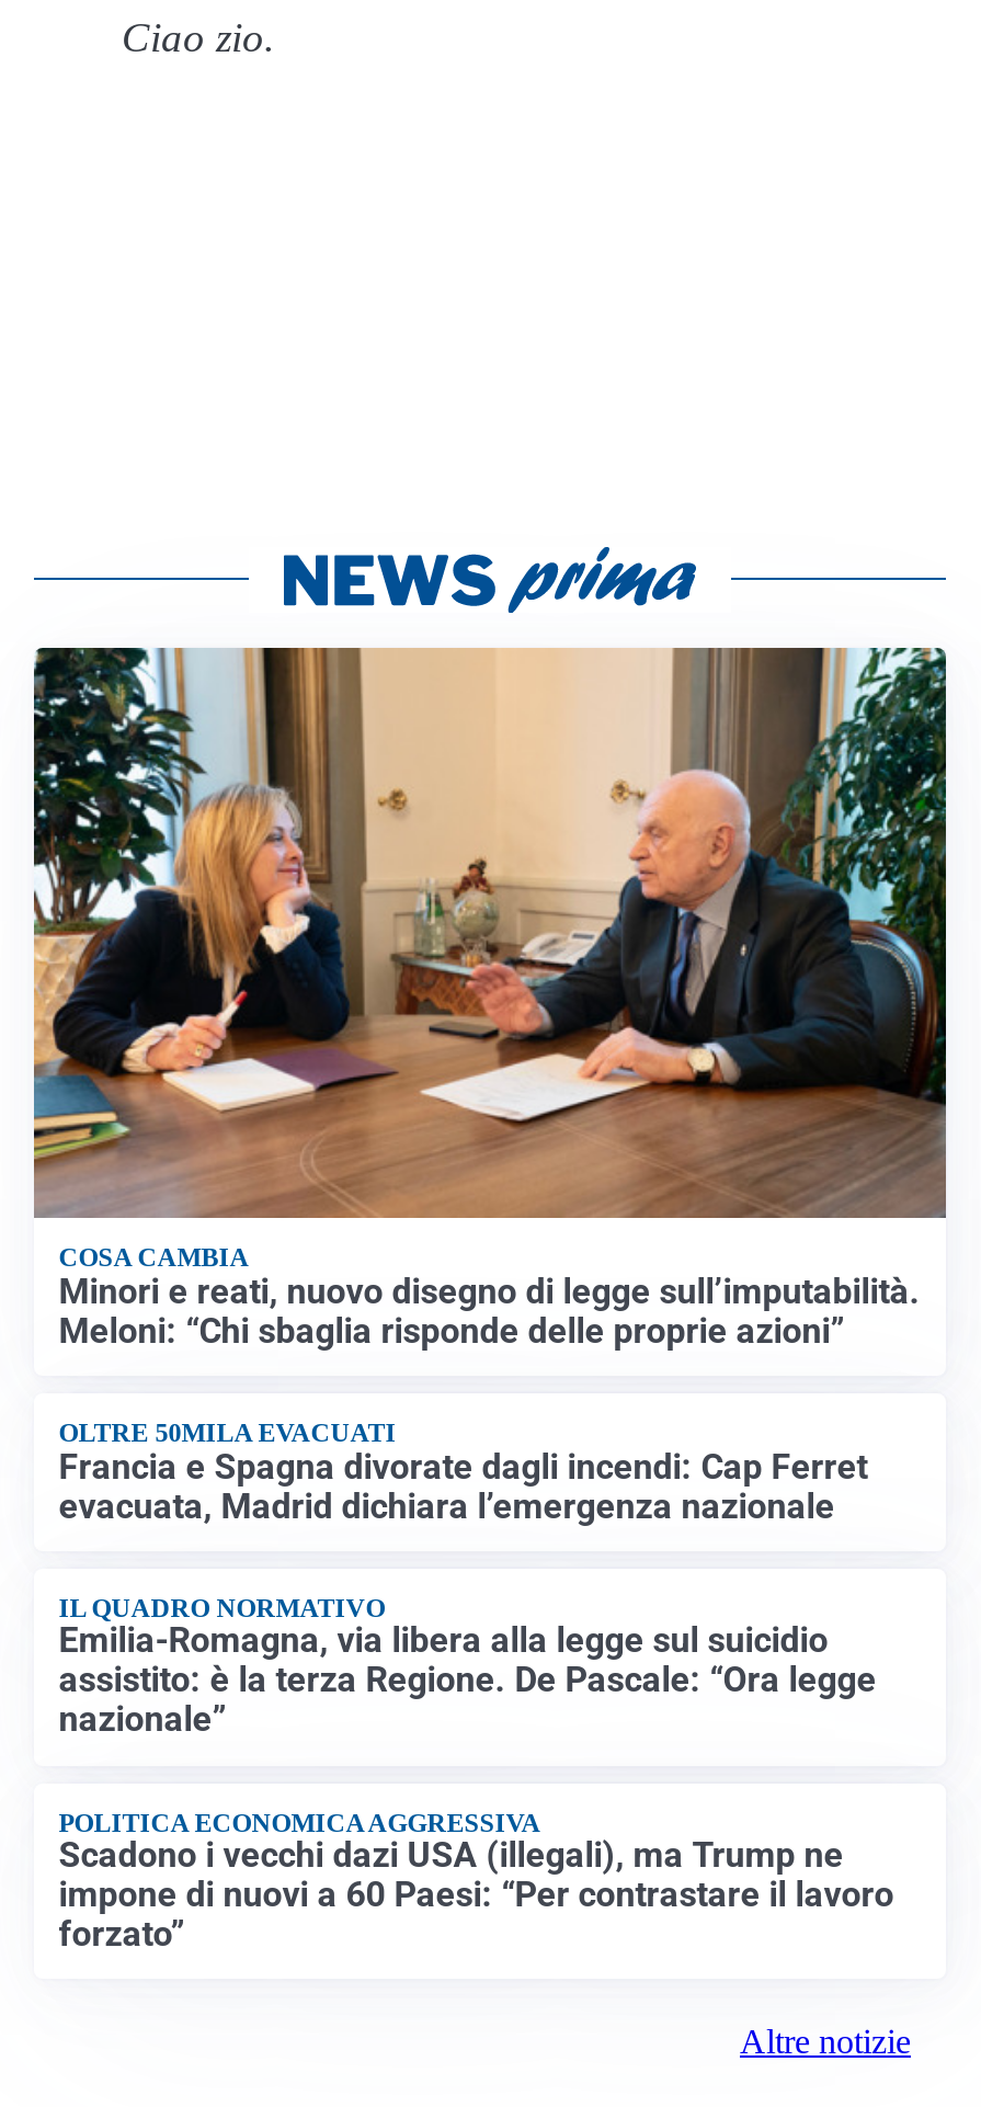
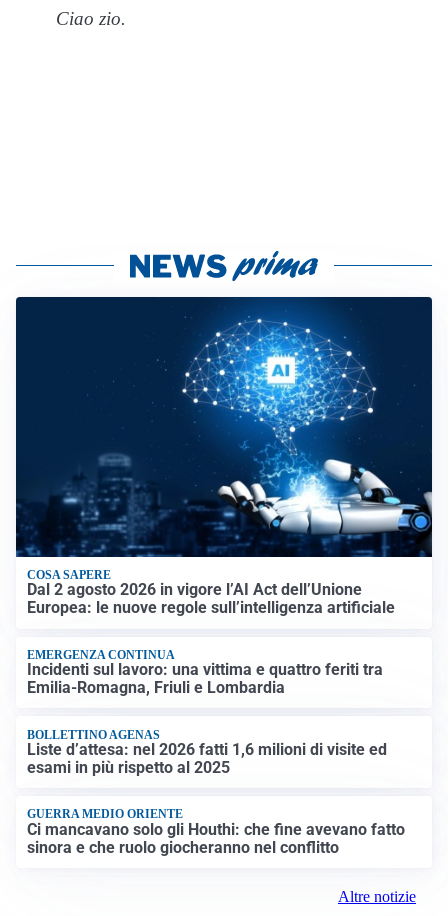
[32,645,948,1352] [image] | COSA CAMBIA | Minori e reati, nuovo disegno di legge sull’imputabilità. | Meloni: “Chi sbaglia risponde delle proprie azioni” -> [15,296,433,617] [image] | COSA SAPERE | Dal 2 agosto 2026 in vigore l’AI Act dell’Unione | Europea: le nuove regole sull’intelligenza artificiale
[59,1418,867,1526] OLTRE 50MILA EVACUATI | Francia e Spagna divorate dagli incendi: Cap Ferret | evacuata, Madrid dichiara l’emergenza nazionale -> [27,648,383,697] EMERGENZA CONTINUA | Incidenti sul lavoro: una vittima e quattro feriti tra | Emilia-Romagna, Friuli e Lombardia
[59,1593,876,1741] IL QUADRO NORMATIVO | Emilia-Romagna, via libera alla legge sul suicidio | assistito: è la terza Regione. De Pascale: “Ora legge | nazionale” -> [27,728,387,777] BOLLETTINO AGENAS | Liste d’attesa: nel 2026 fatti 1,6 milioni di visite ed | esami in più rispetto al 2025
[59,1807,894,1955] POLITICA ECONOMICA AGGRESSIVA | Scadono i vecchi dazi USA (illegali), ma Trump ne | impone di nuovi a 60 Paesi: “Per contrastare il lavoro | forzato” -> [27,807,405,857] GUERRA MEDIO ORIENTE | Ci mancavano solo gli Houthi: che fine avevano fatto | sinora e che ruolo giocheranno nel conflitto

